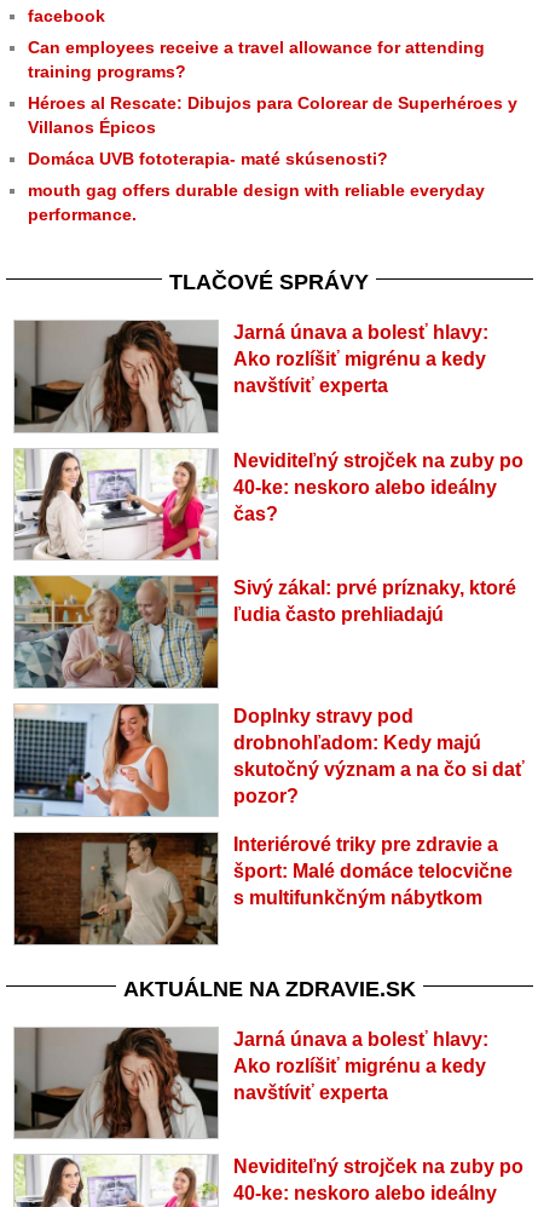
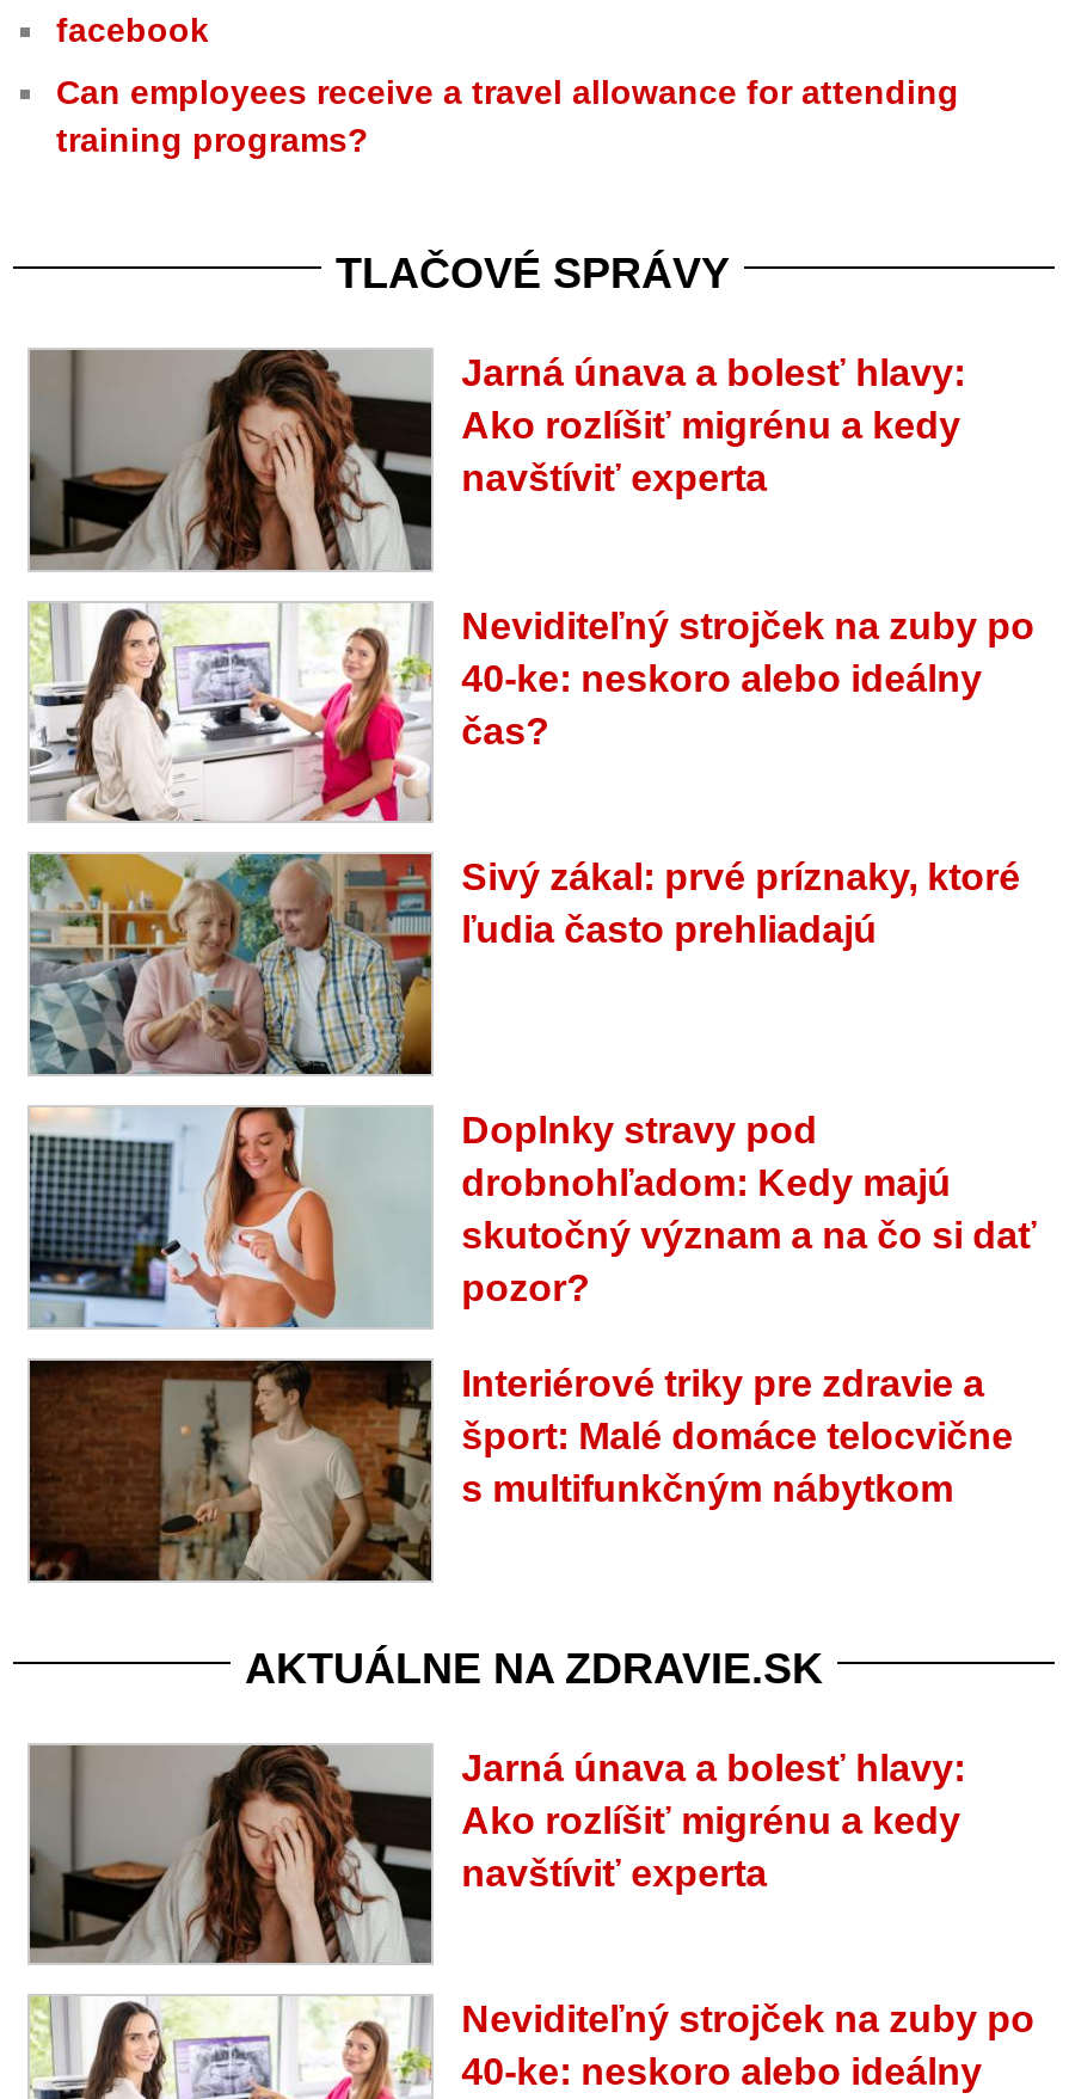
[28,93,517,224] Héroes al Rescate: Dibujos para Colorear de Superhéroes y | Villanos Épicos | Domáca UVB fototerapia- maté skúsenosti? | mouth gag offers durable design with reliable everyday | performance. -> none

